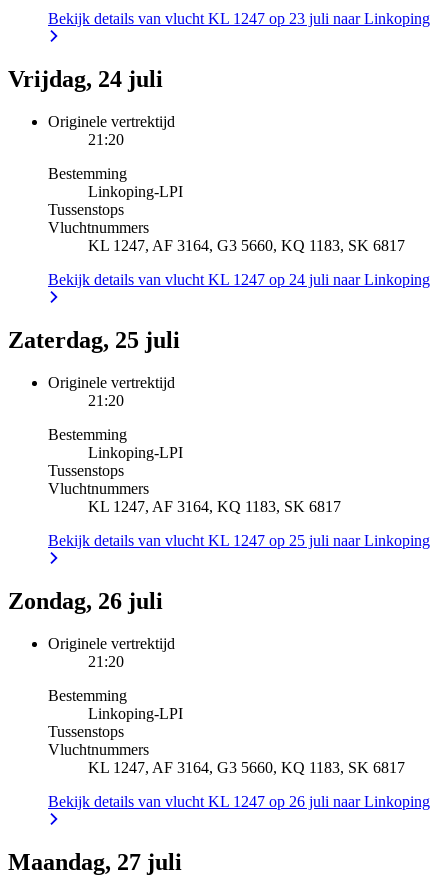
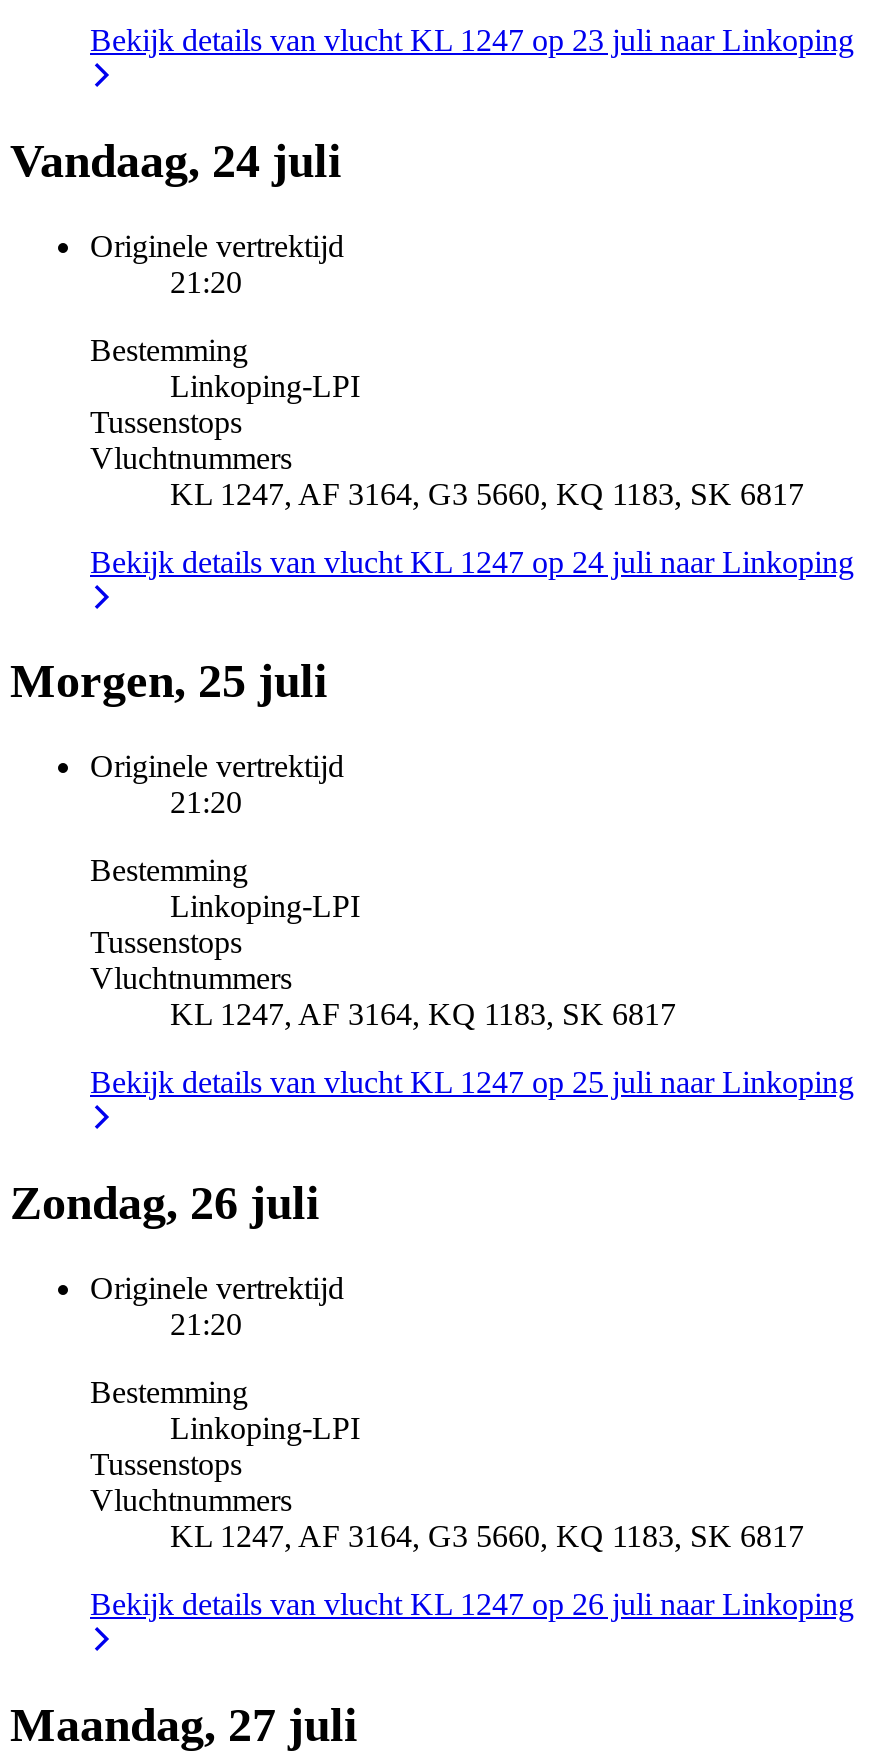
[8,66,163,92] Vrijdag, 24 juli -> [10,134,342,186] Vandaag, 24 juli
[8,327,180,353] Zaterdag, 25 juli -> [10,656,328,708] Morgen, 25 juli

